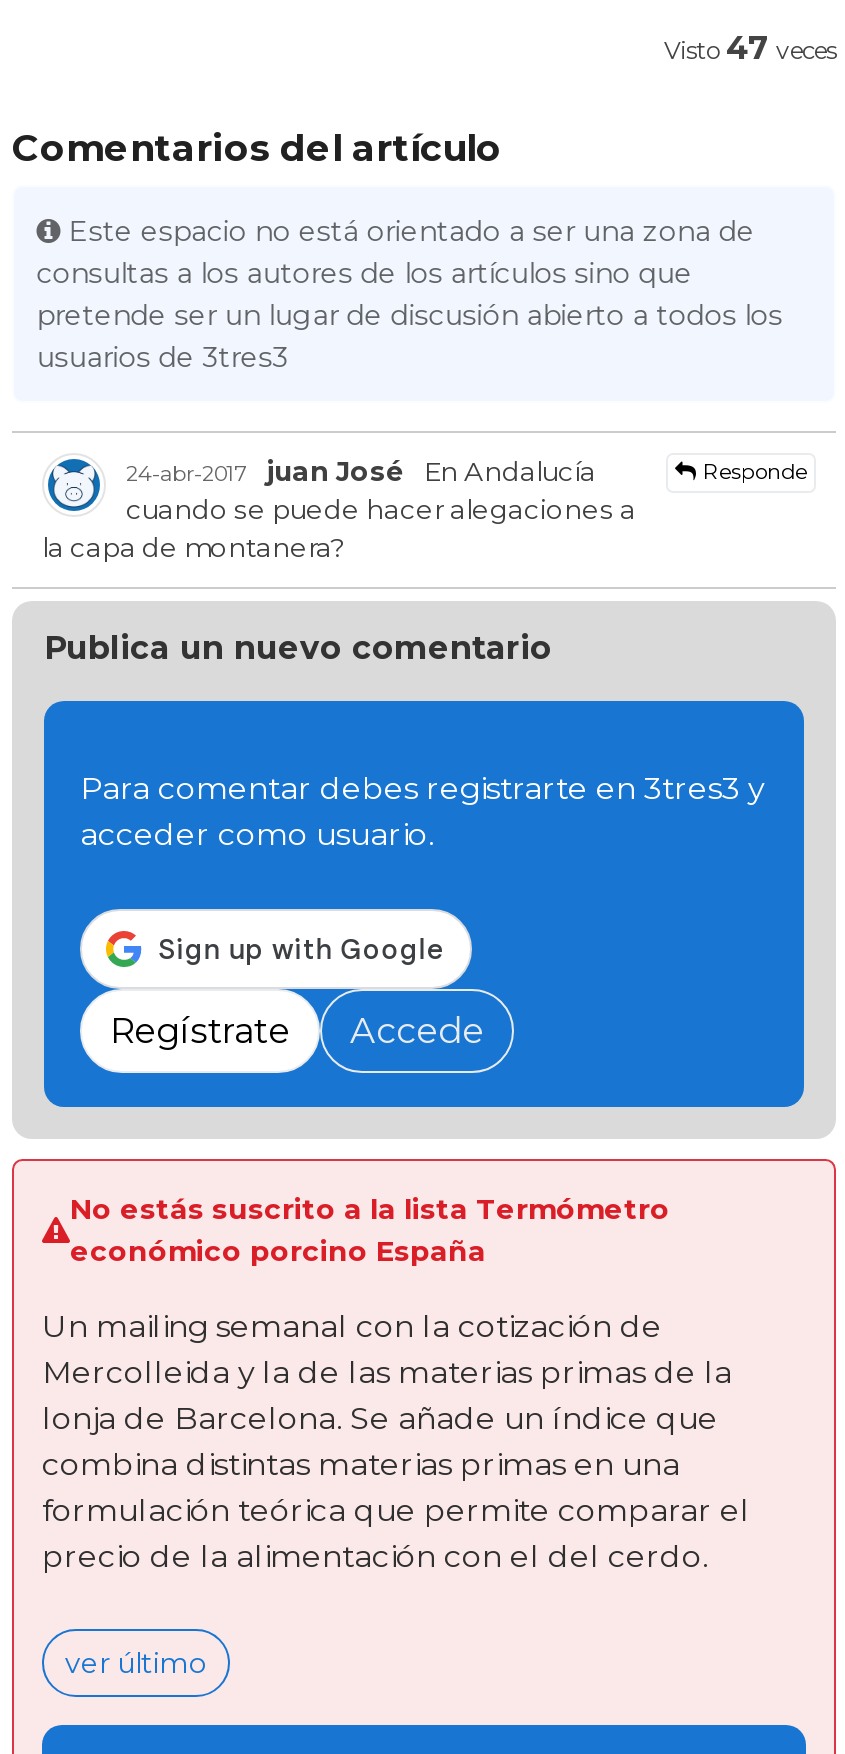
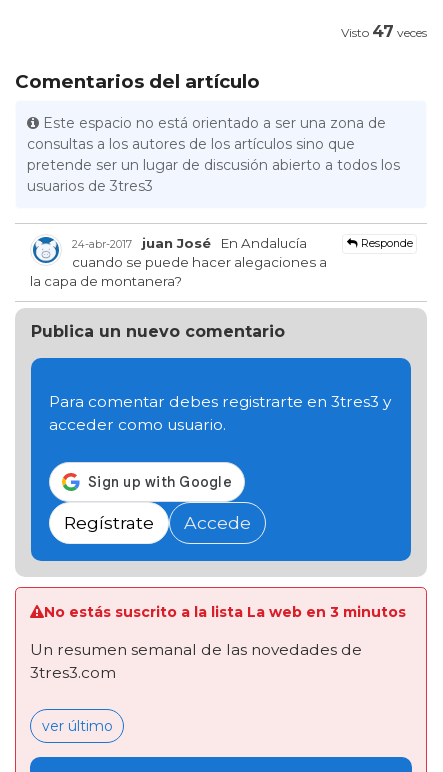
[70,1190,670,1268] No estás suscrito a la lista Termómetro | económico porcino España -> [44,602,406,620] No estás suscrito a la lista La web en 3 minutos
[42,1307,750,1575] Un mailing semanal con la cotización de | Mercolleida y la de las materias primas de la | lonja de Barcelona. Se añade un índice que | combina distintas materias primas en una | formulación teórica que permite comparar el | precio de la alimentación con el del cerdo. -> [30,640,362,682] Un resumen semanal de las novedades de | 3tres3.com

